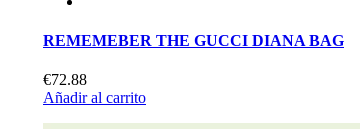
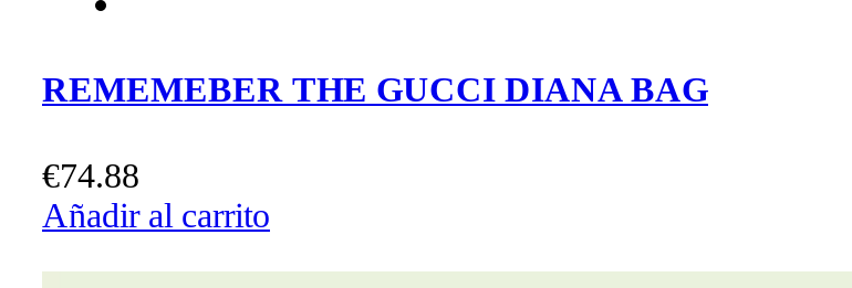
[43,71,87,88] €72.88 -> [42,157,139,194] €74.88

